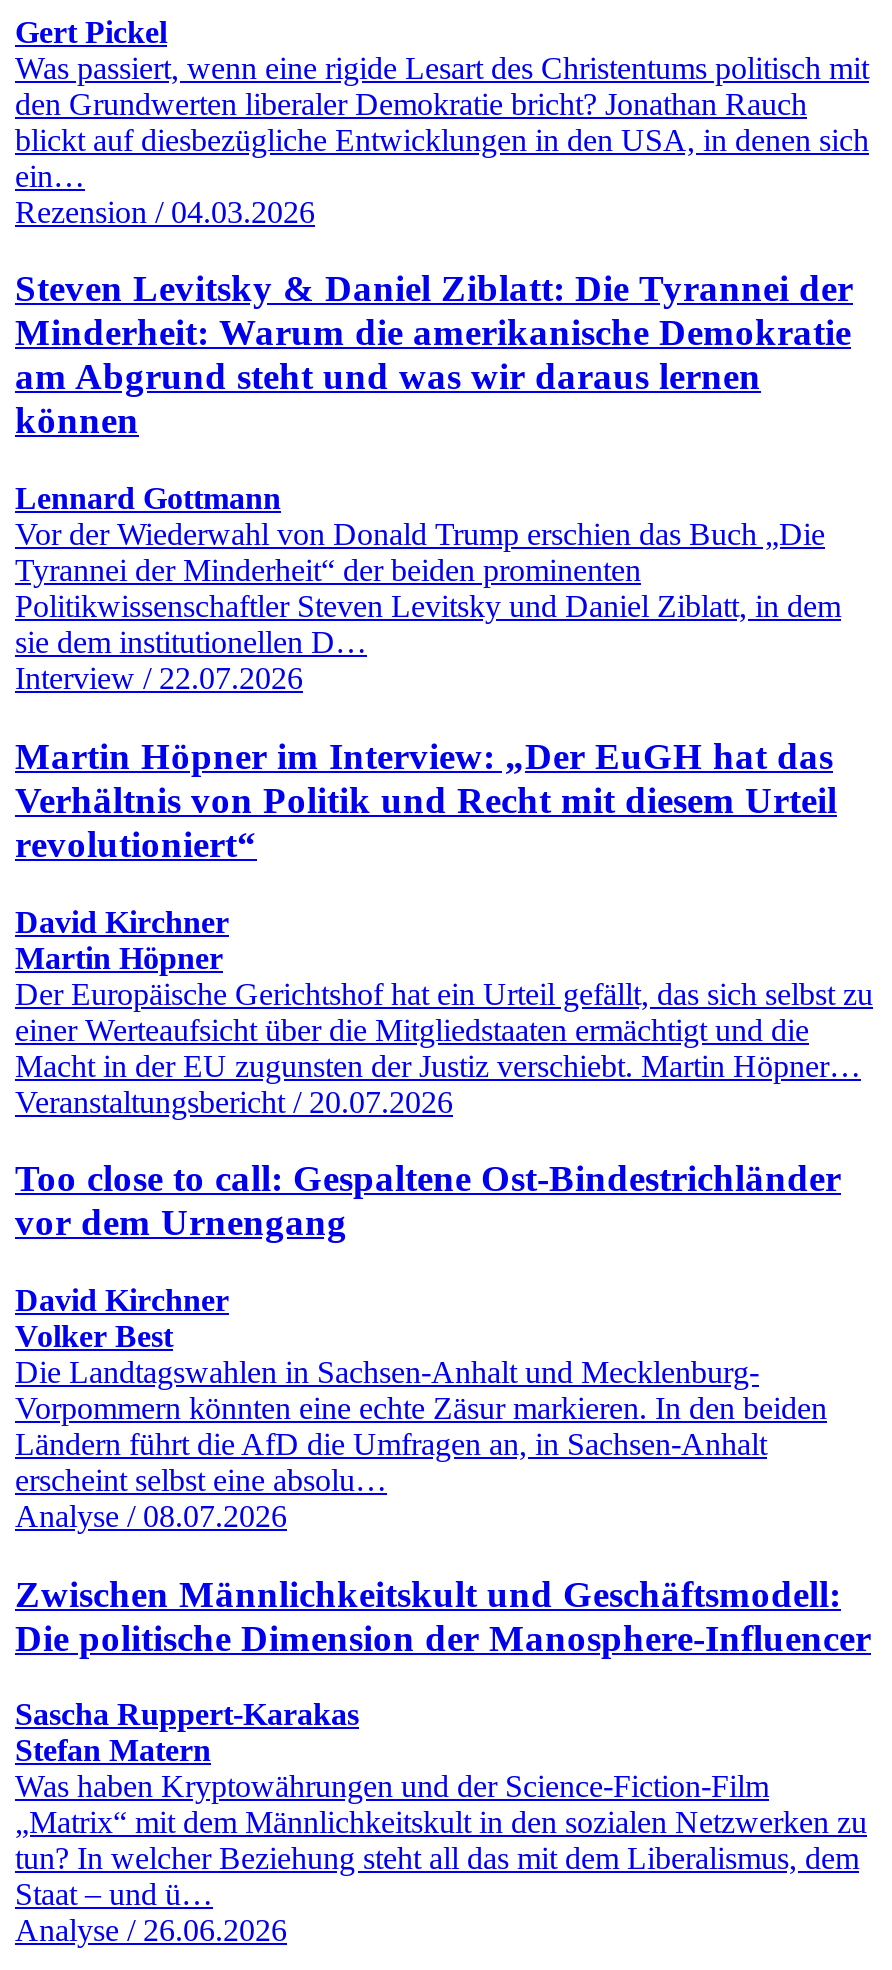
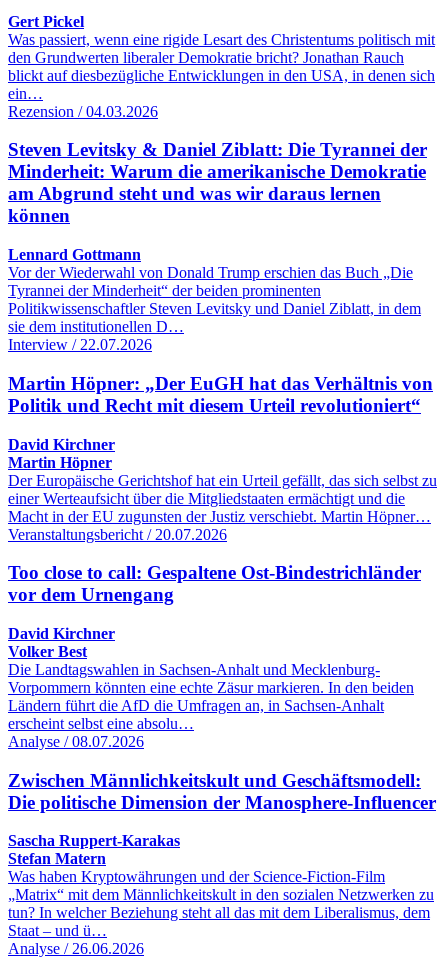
[15,735,837,865] Martin Höpner im Interview: „Der EuGH hat das | Verhältnis von Politik und Recht mit diesem Urteil | revolutioniert“ -> [8,373,433,416] Martin Höpner: „Der EuGH hat das Verhältnis von | Politik und Recht mit diesem Urteil revolutioniert“

